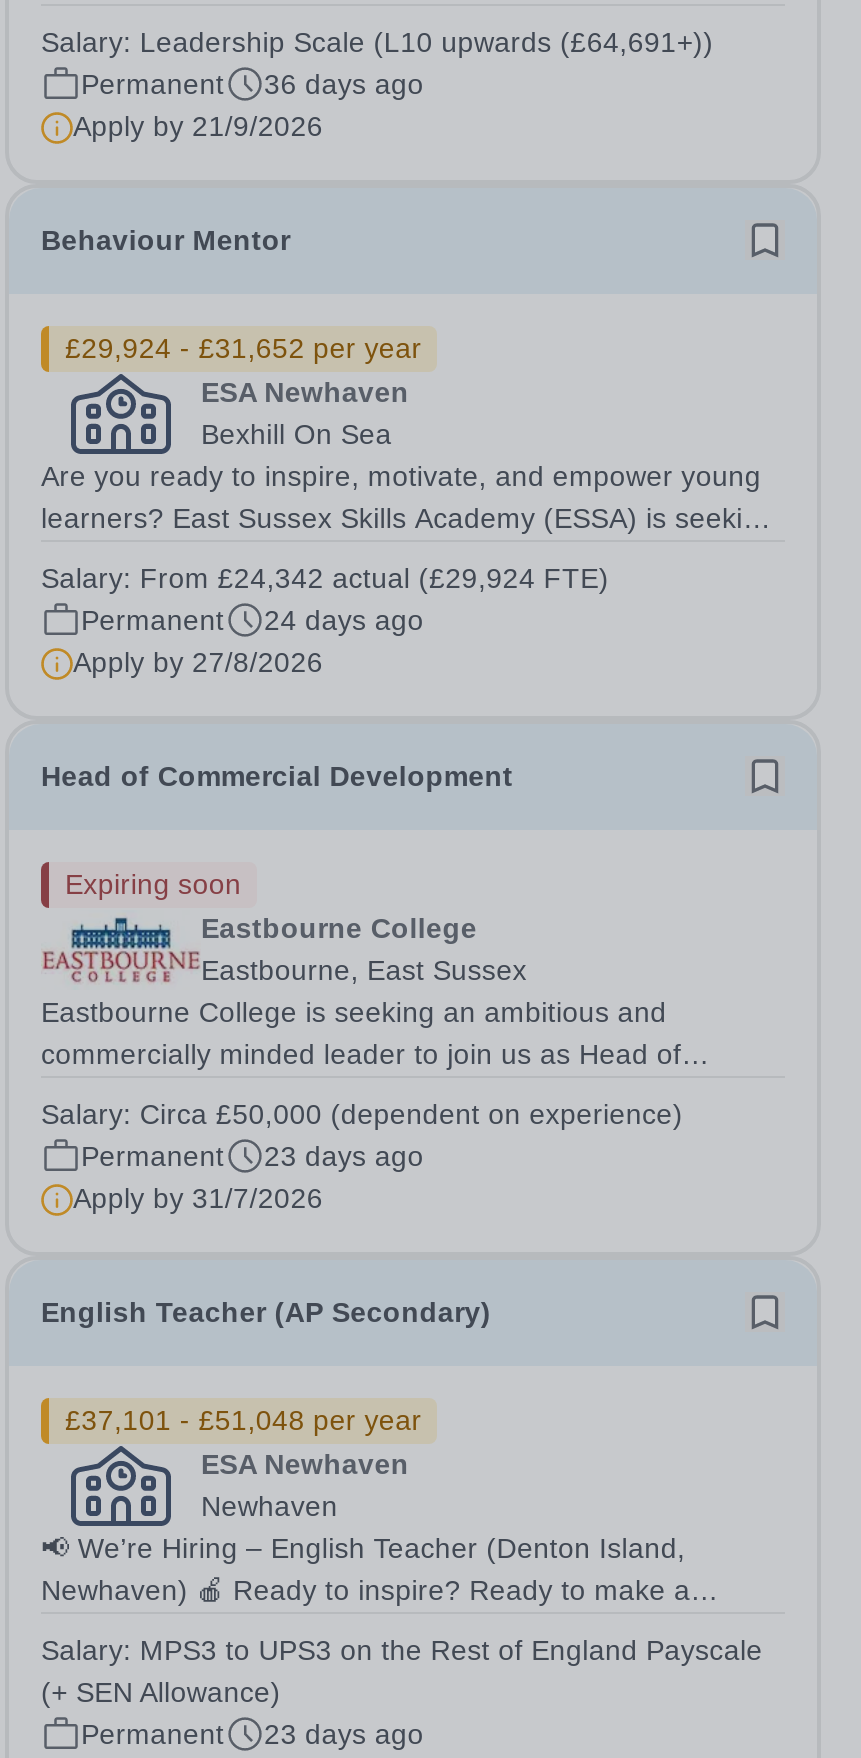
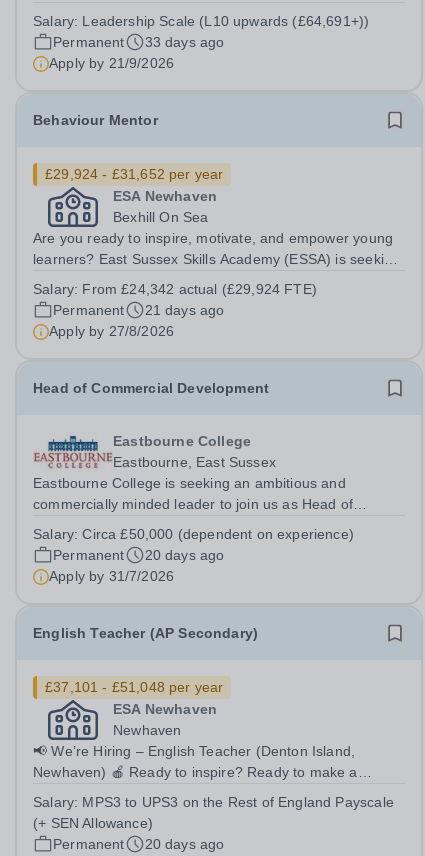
[81,68,424,100] Permanent 36 days ago -> [53,34,224,50] Permanent 33 days ago
[81,604,424,636] Permanent 24 days ago -> [53,302,224,318] Permanent 21 days ago
[65,868,241,900] Expiring soon -> none
[81,1140,424,1172] Permanent 23 days ago -> [53,547,224,563] Permanent 20 days ago
[81,1718,424,1750] Permanent 23 days ago -> [53,836,224,852] Permanent 20 days ago

